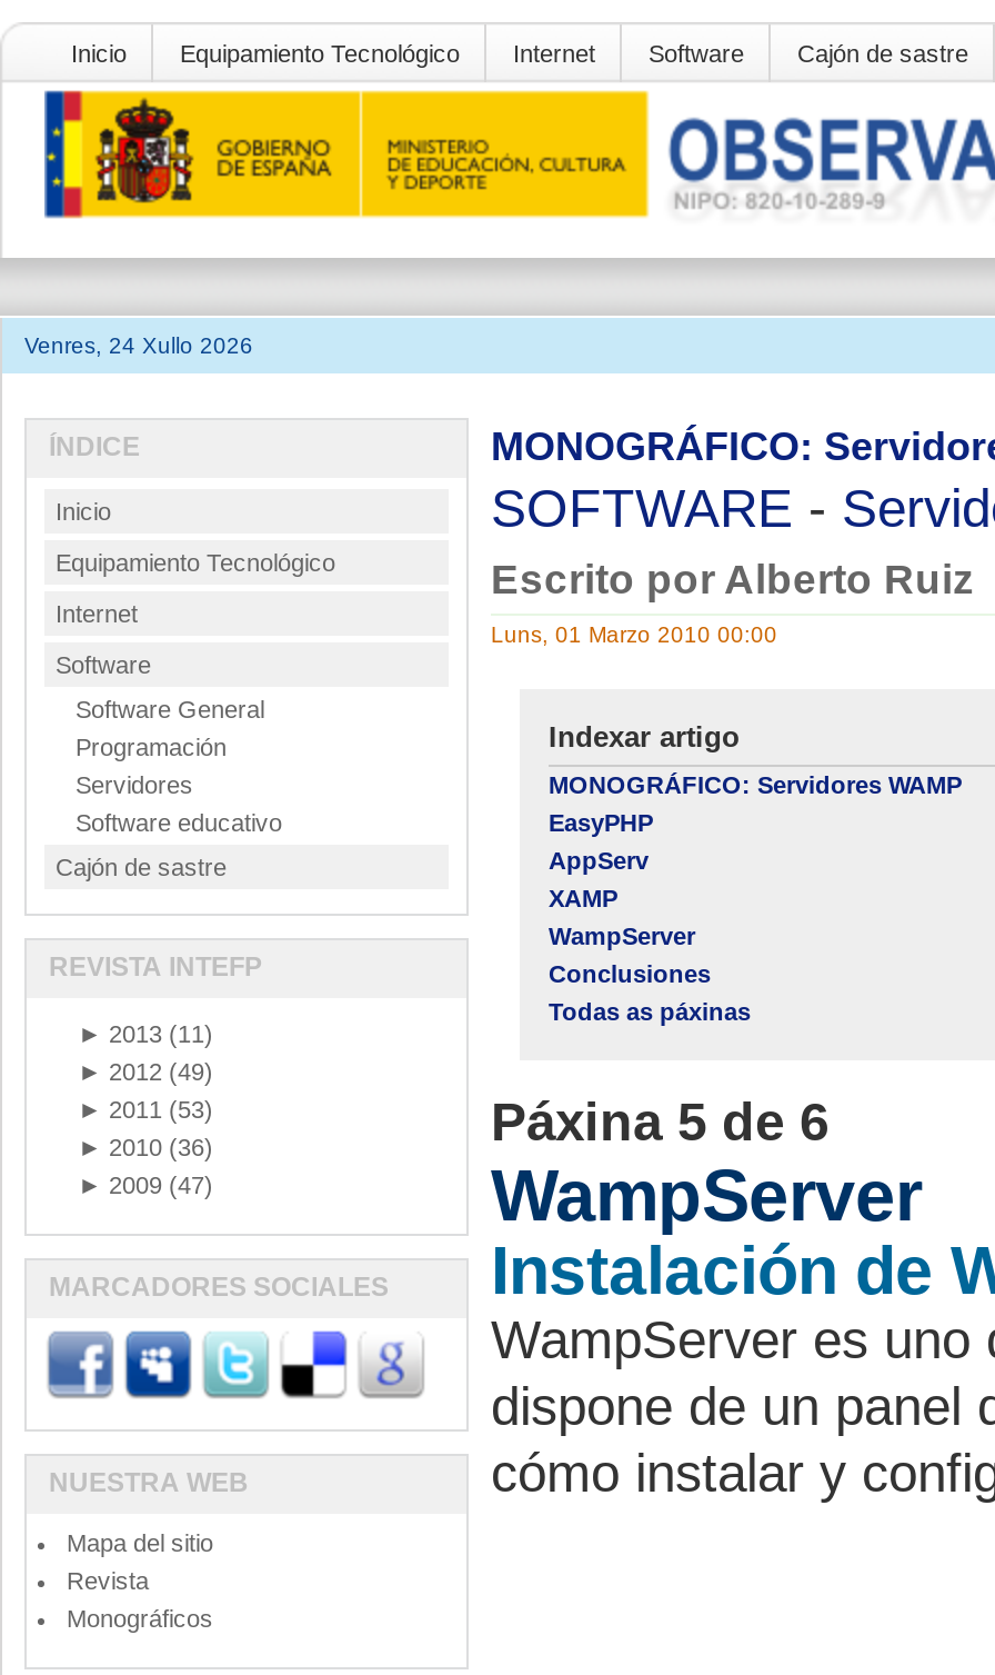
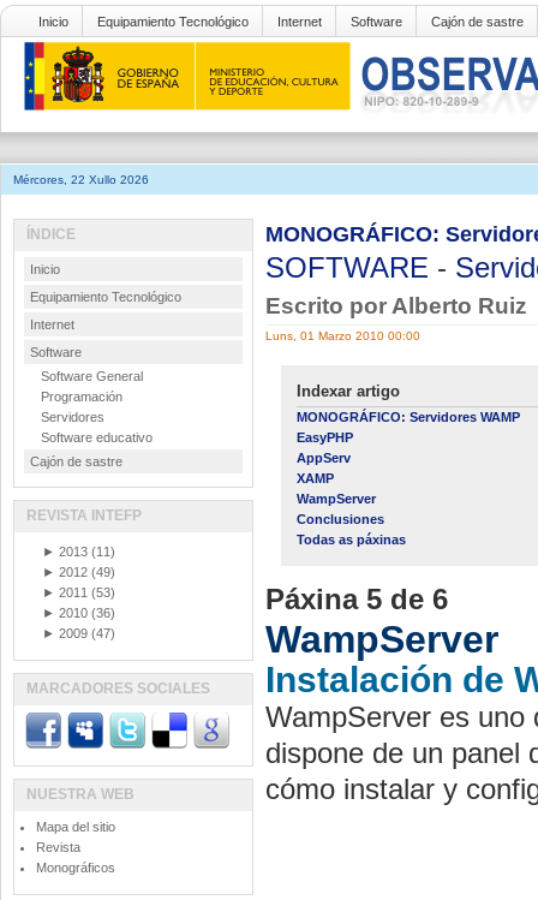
[24,333,253,358] Venres, 24 Xullo 2026 -> [13,173,149,186] Mércores, 22 Xullo 2026

